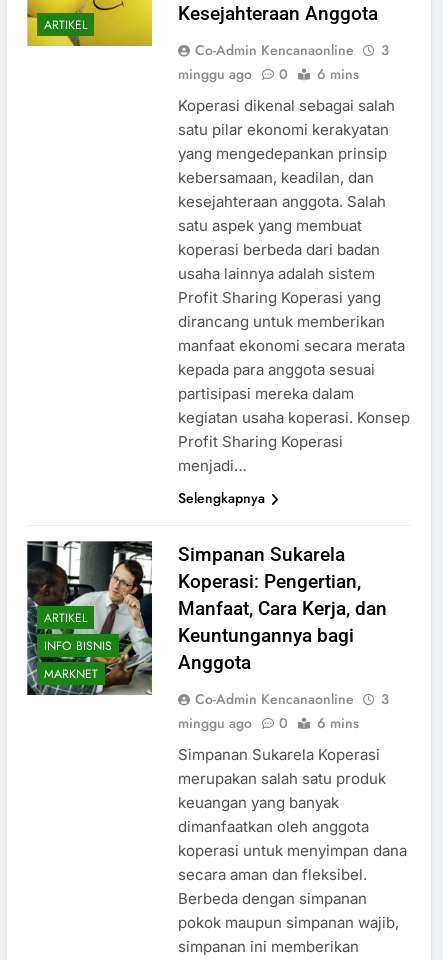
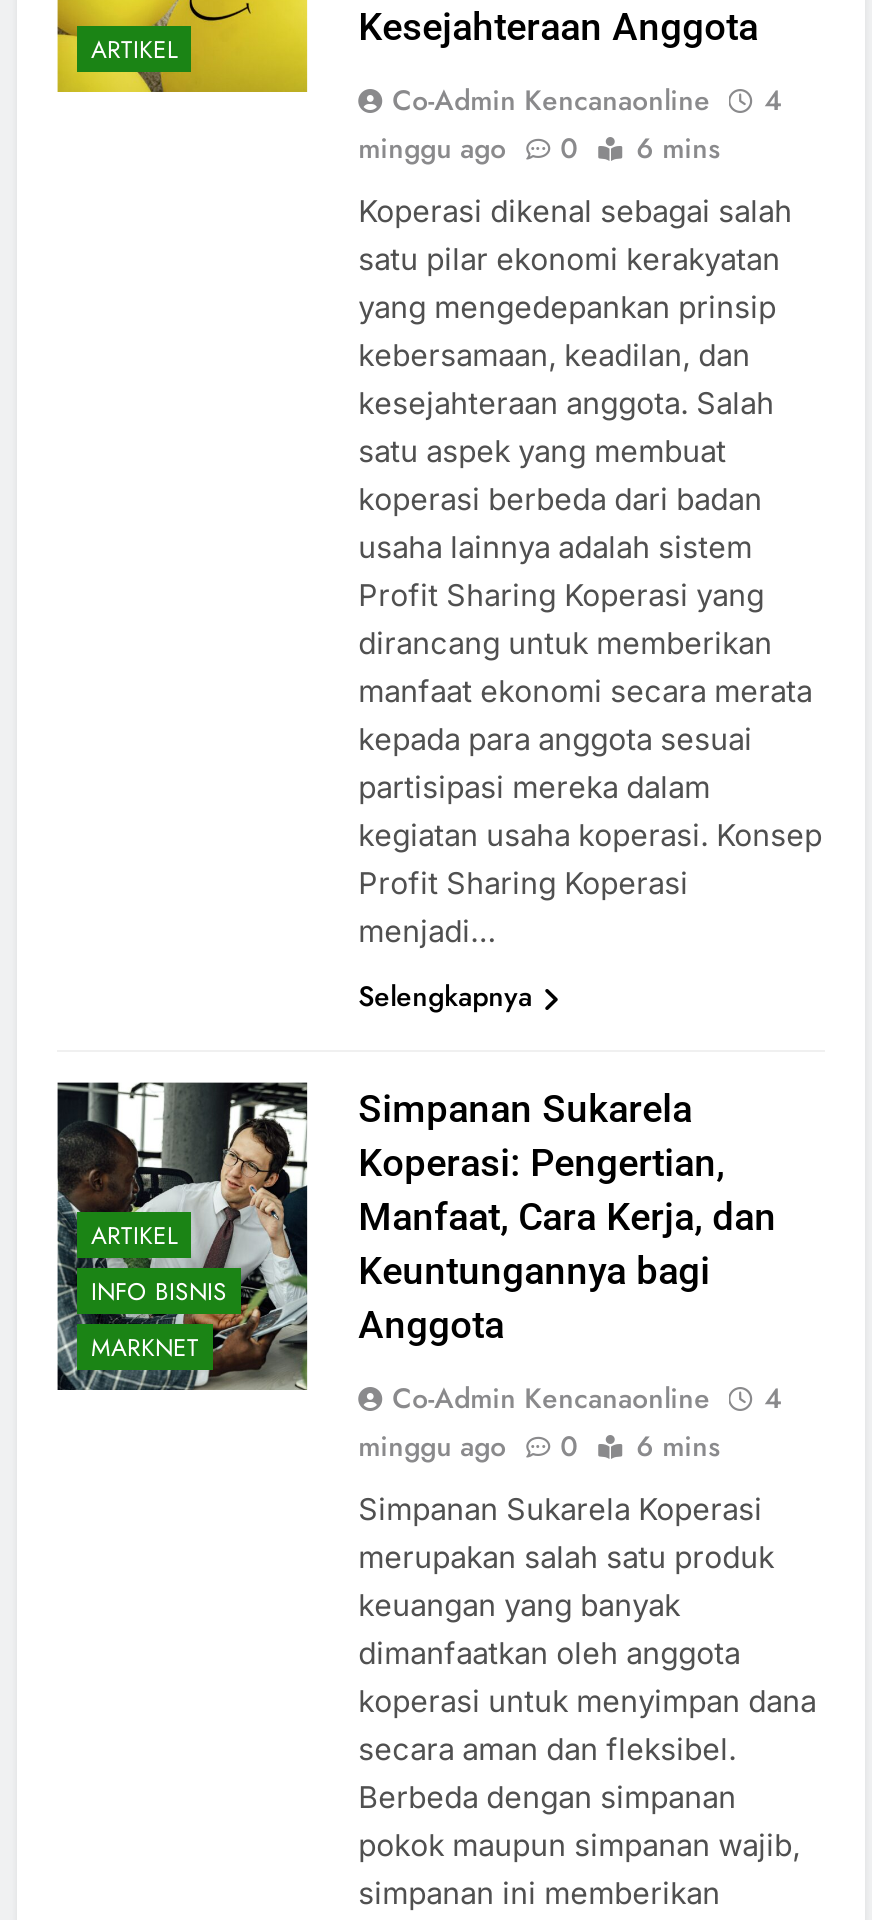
[195,40,389,60] Co-Admin Kencanaonline 3 -> [392,81,782,121] Co-Admin Kencanaonline 4
[195,689,389,709] Co-Admin Kencanaonline 3 -> [392,1379,782,1419] Co-Admin Kencanaonline 4

